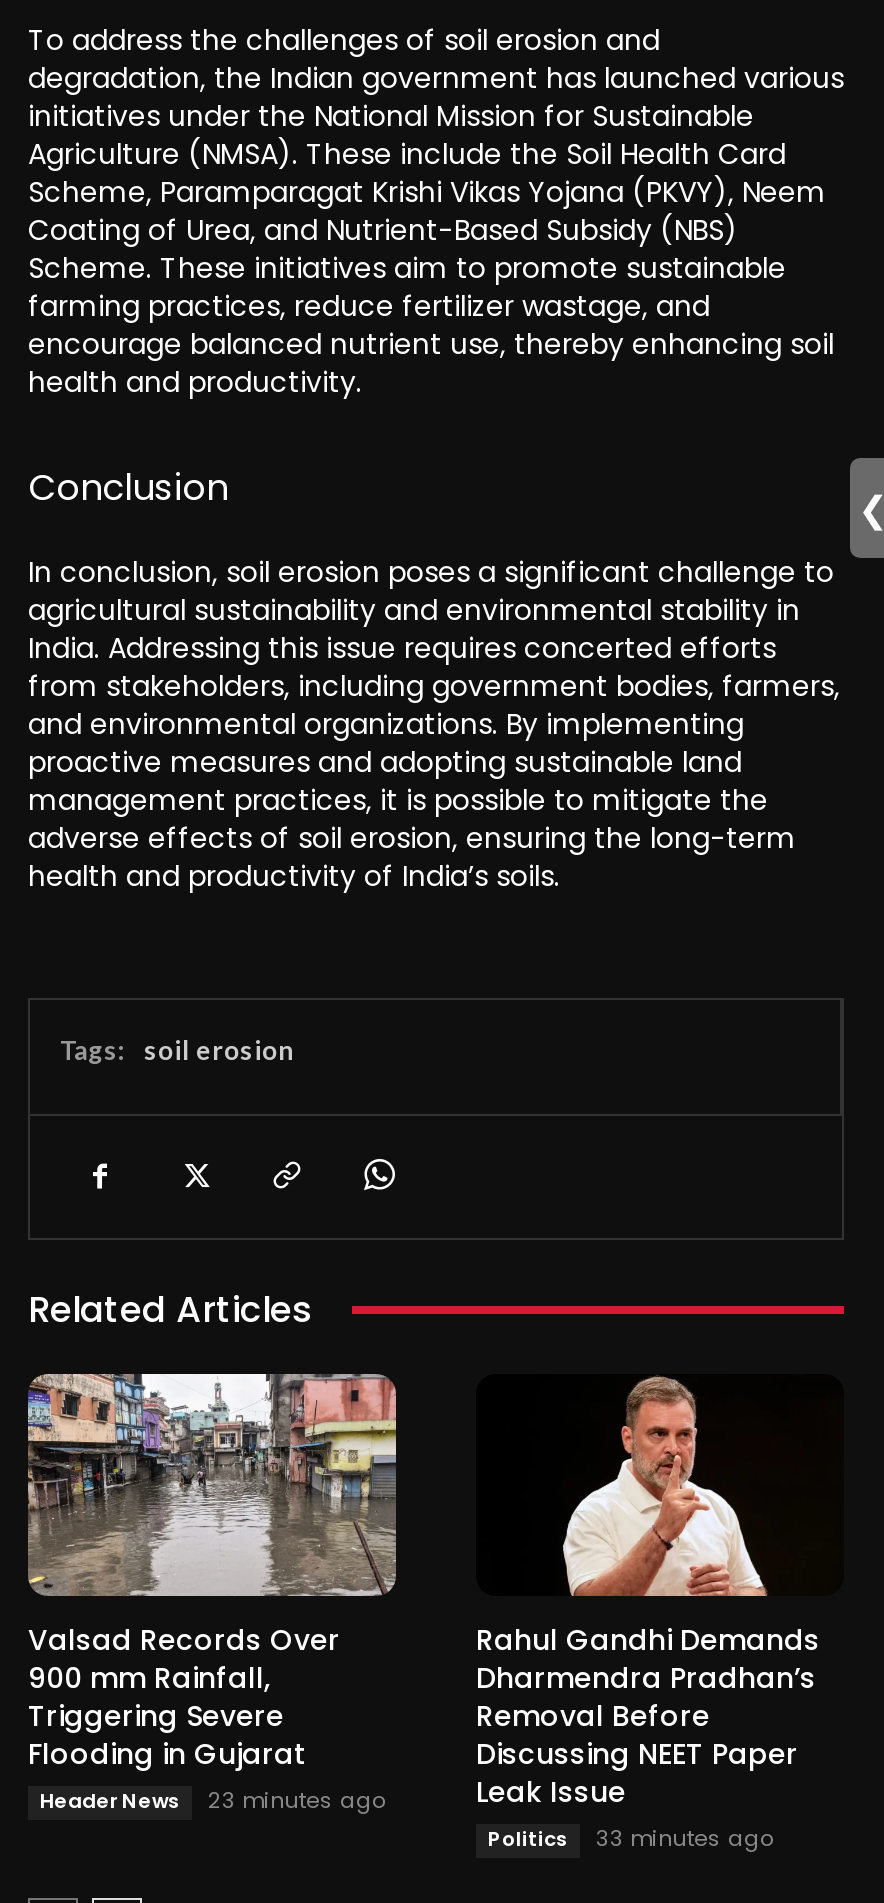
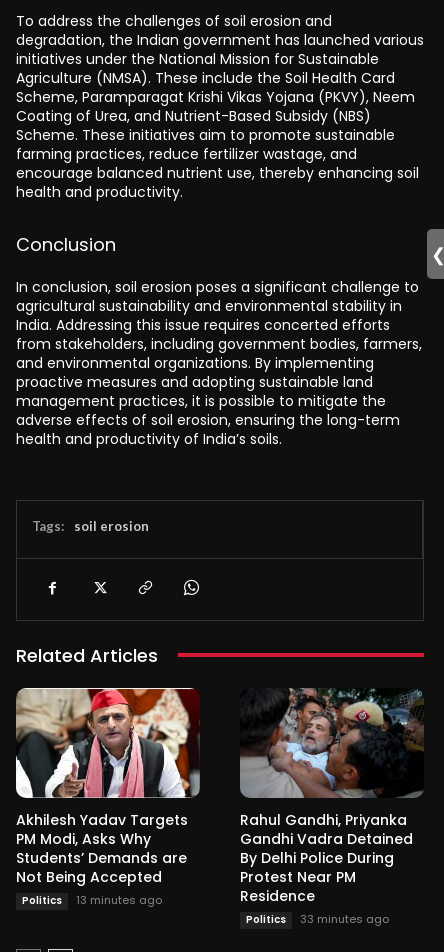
[26,1371,398,1815] [image] | Valsad Records Over | 900 mm Rainfall, | Triggering Severe | Flooding in Gujarat | Header News | 23 minutes ago -> [16,687,200,908] [image] | Akhilesh Yadav Targets | PM Modi, Asks Why | Students’ Demands are | Not Being Accepted | Politics | 13 minutes ago
[476,1375,842,1811] [image] | Rahul Gandhi Demands | Dharmendra Pradhan’s | Removal Before | Discussing NEET Paper | Leak Issue -> [239,687,424,906] [image] | Rahul Gandhi, Priyanka | Gandhi Vadra Detained | By Delhi Police During | Protest Near PM | Residence

